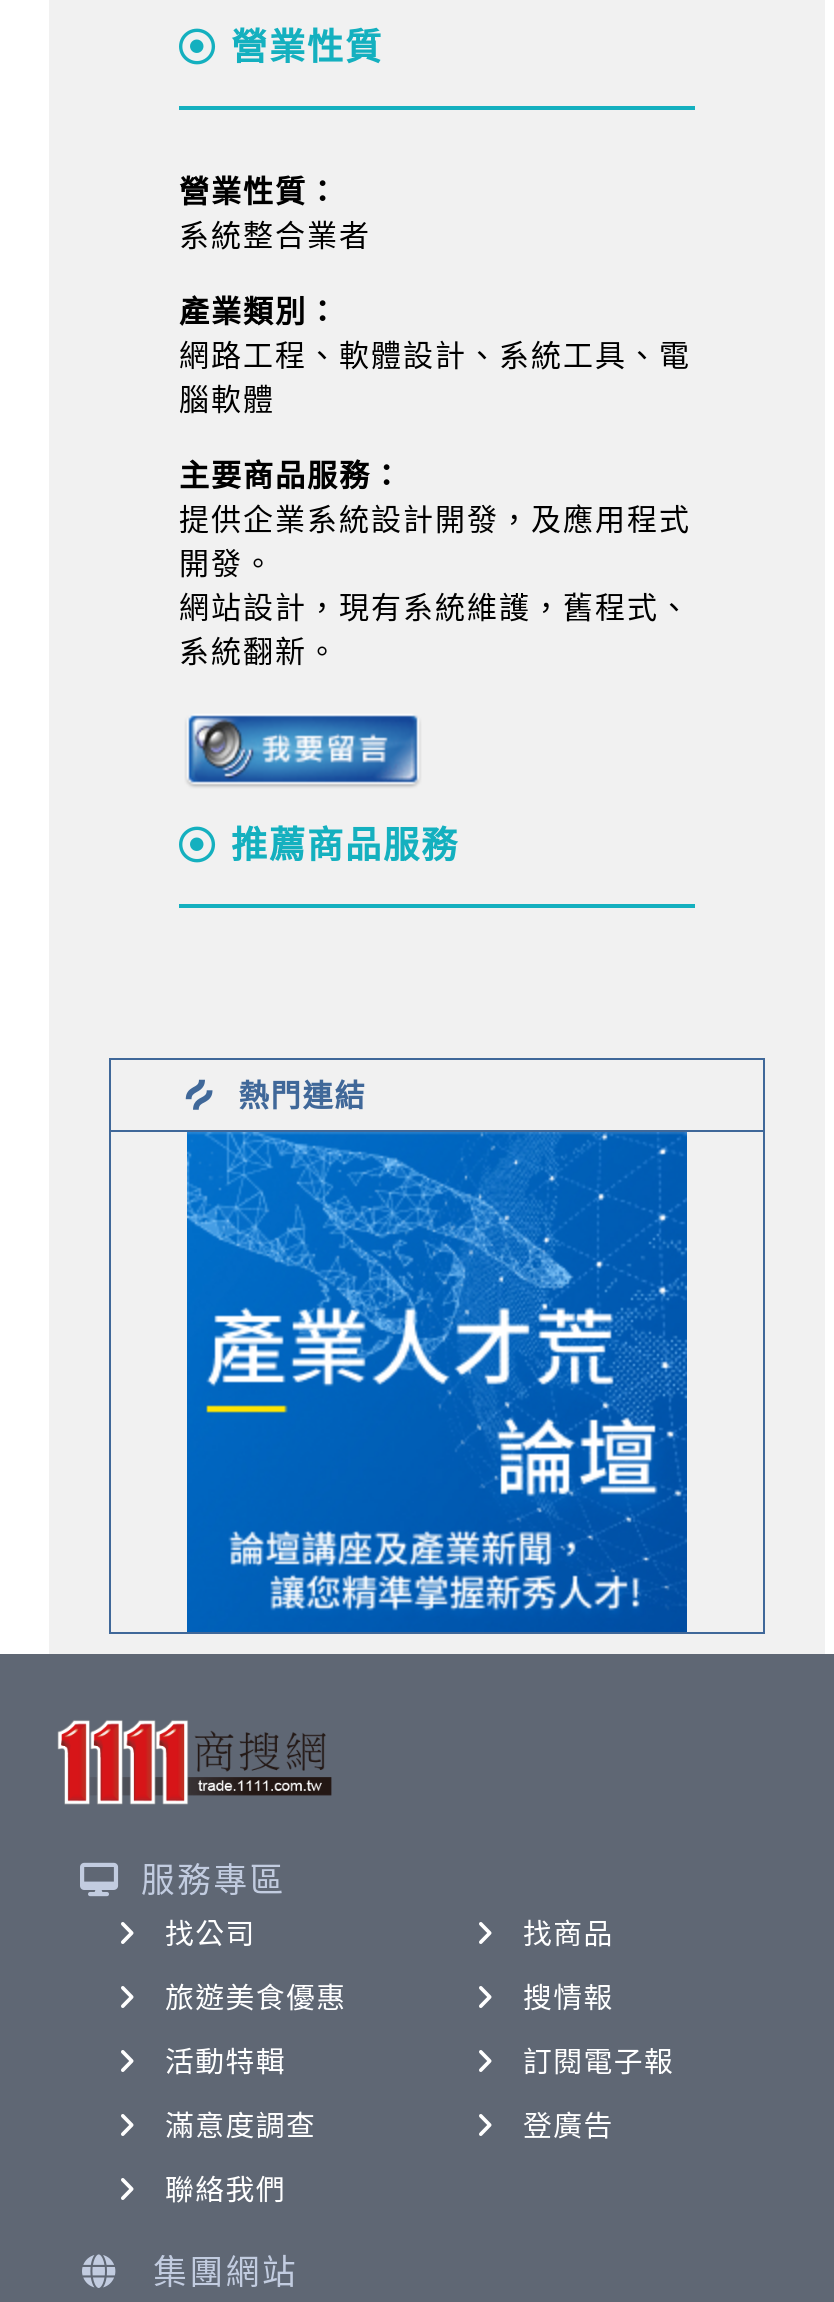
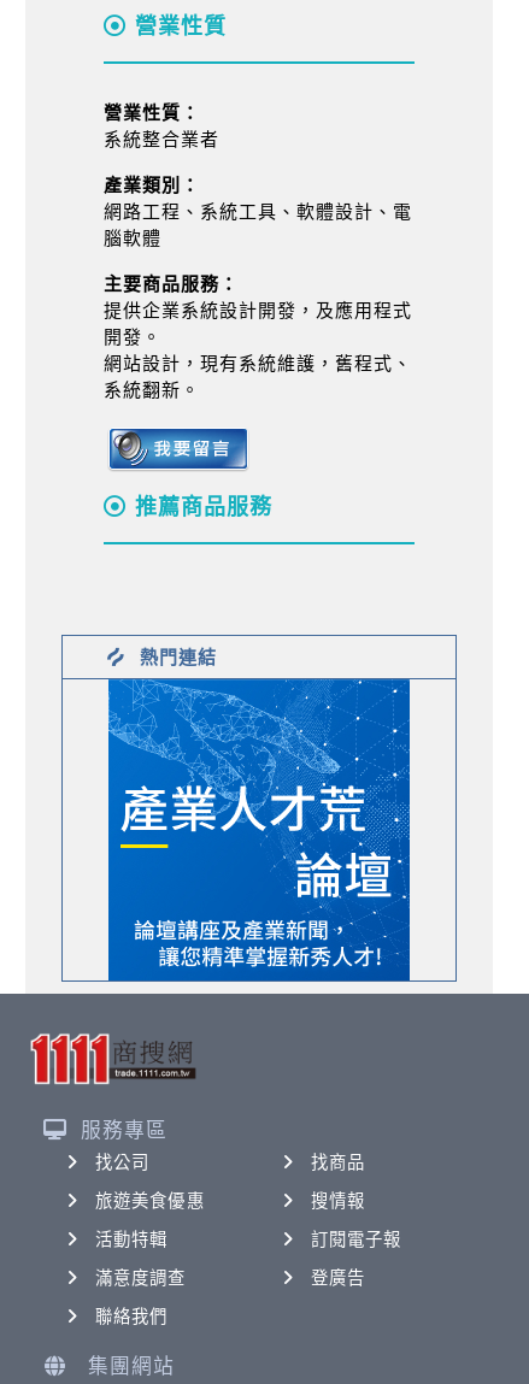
[179,338,691,372] 網路工程、軟體設計、系統工具、電 -> [104,201,412,222] 網路工程、系統工具、軟體設計、電

